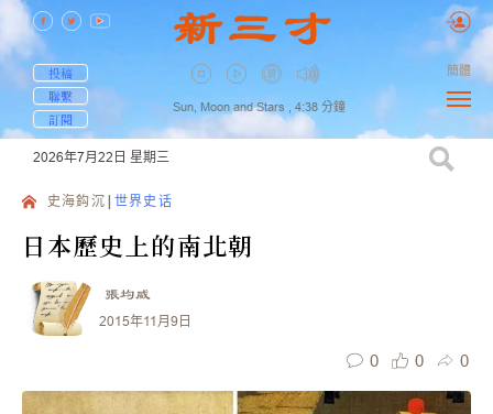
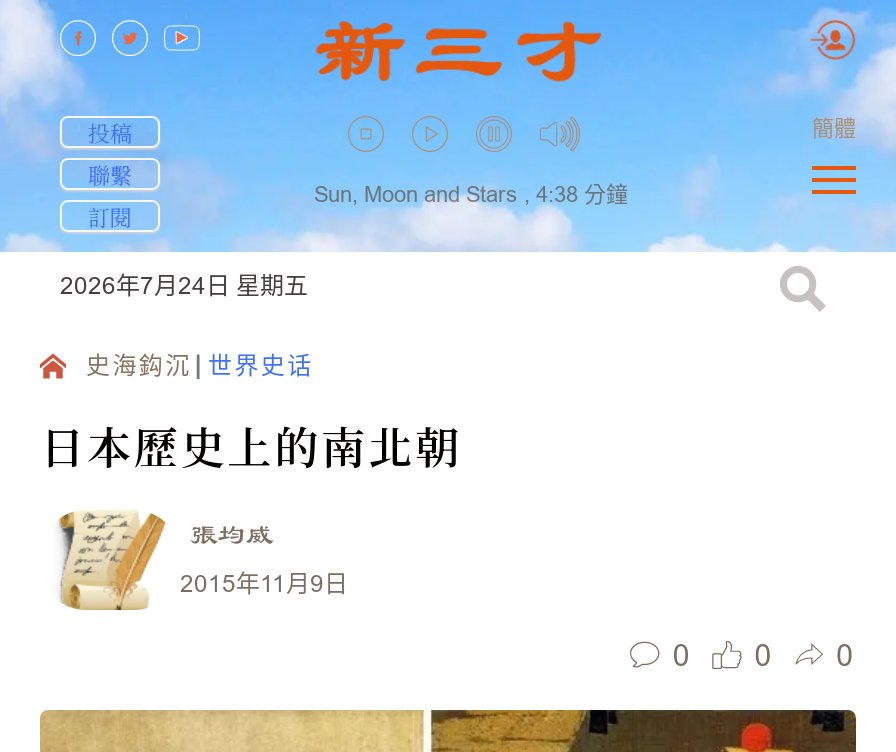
[33,149,169,166] 2026年7月22日 星期三 -> [60,270,308,302] 2026年7月24日 星期五

